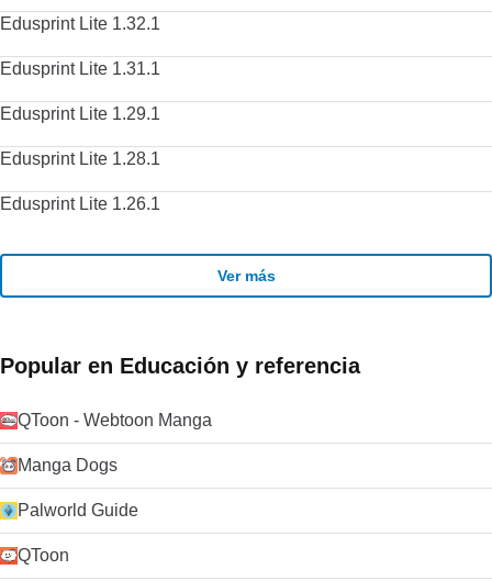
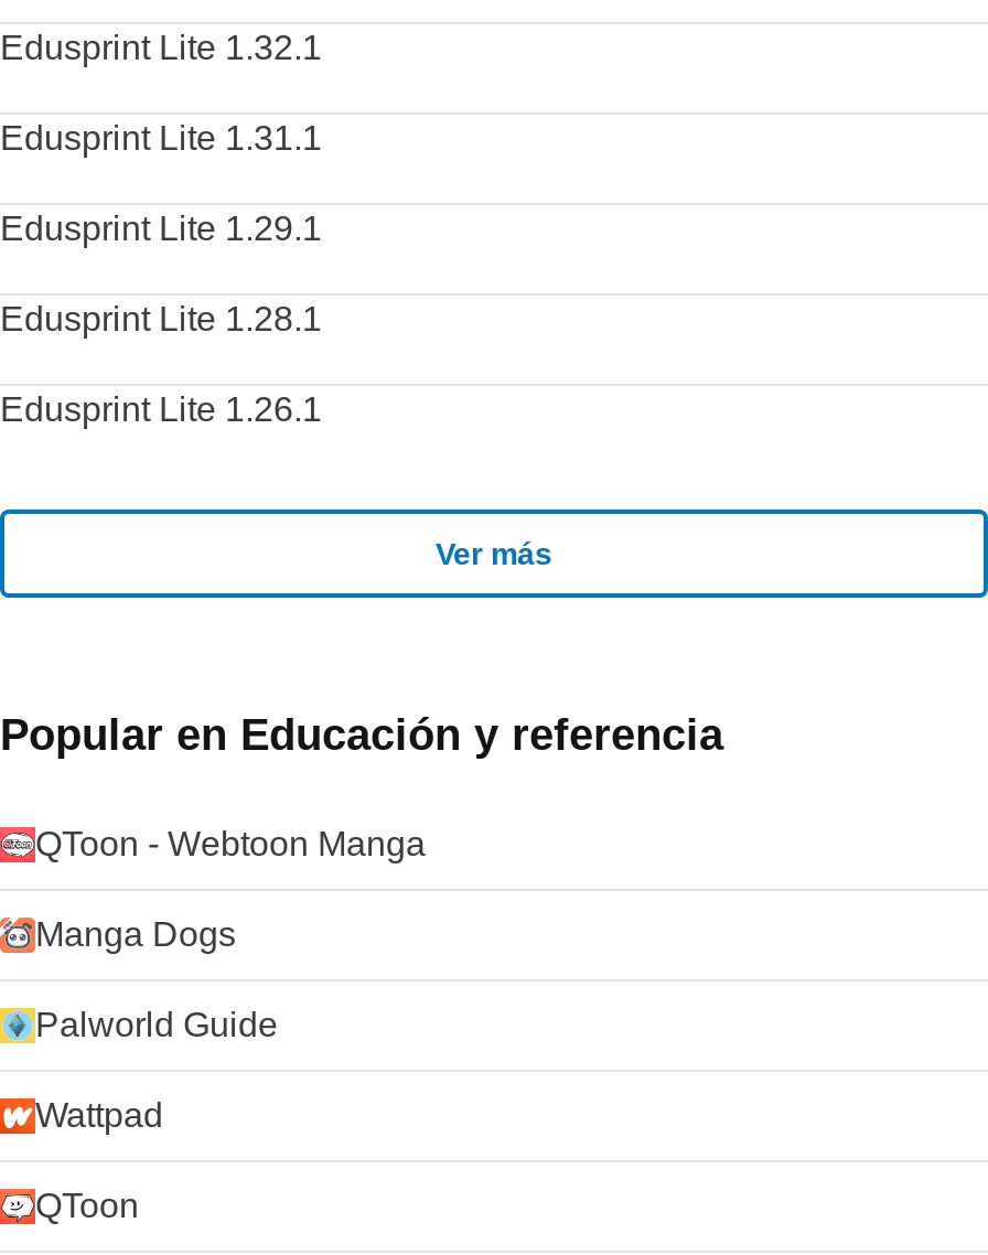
none -> [35,1096,163,1134] Wattpad

